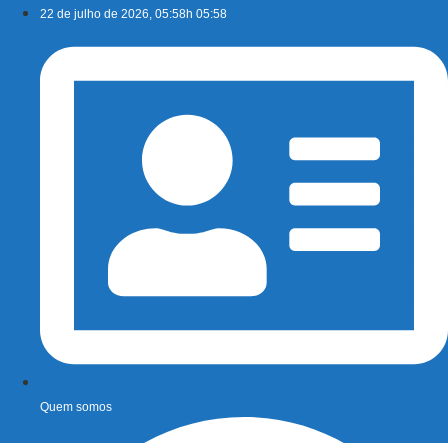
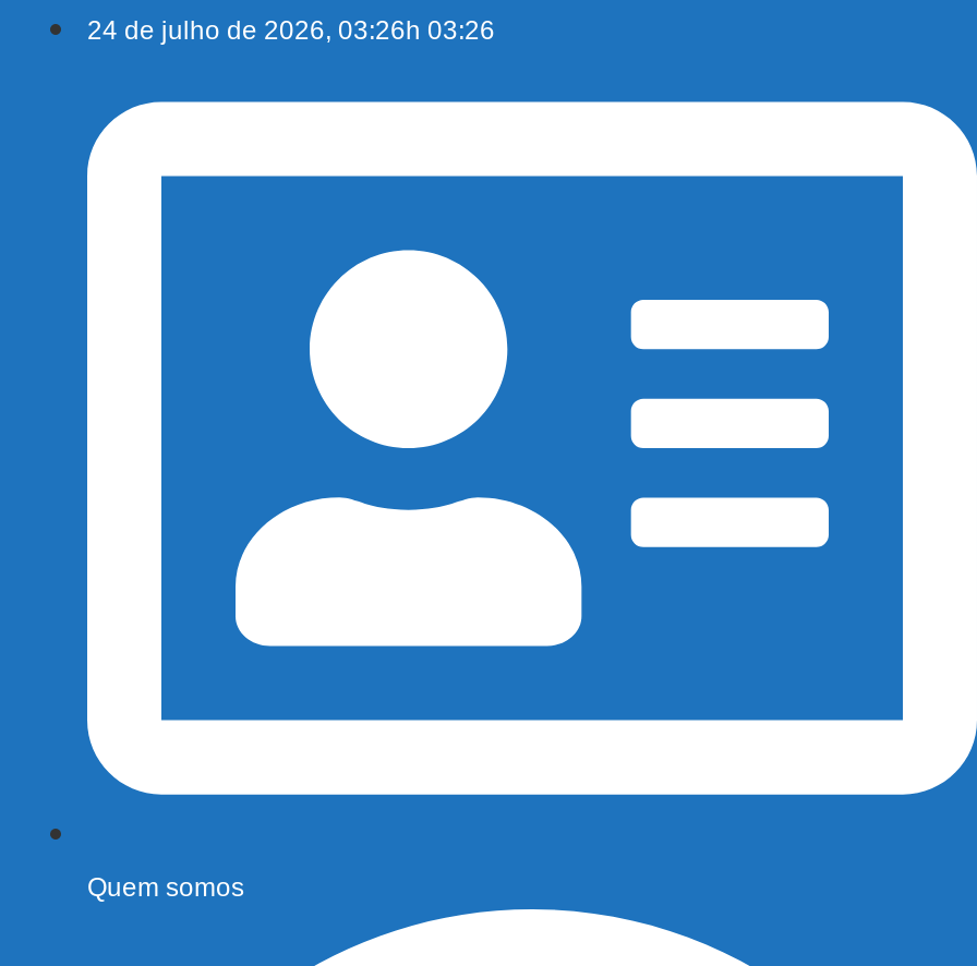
[40,7,227,21] 22 de julho de 2026, 05:58h 05:58 -> [87,15,495,46] 24 de julho de 2026, 03:26h 03:26

